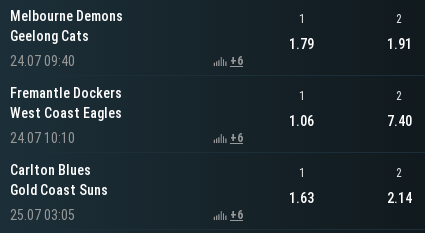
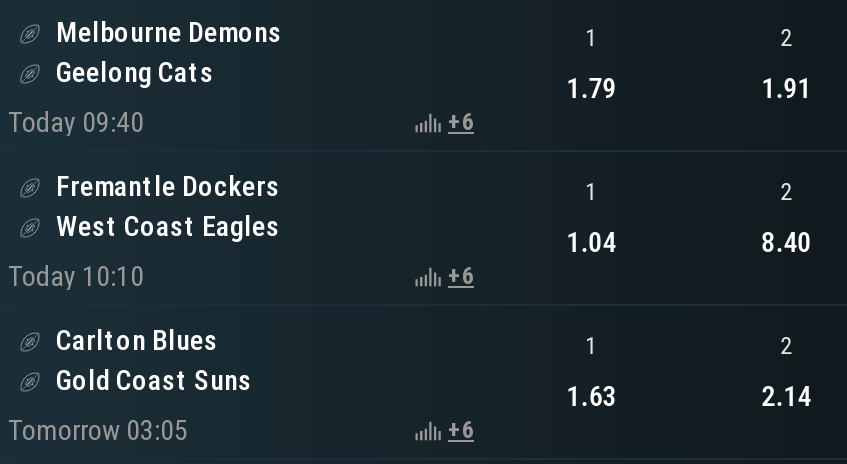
[10,53,75,69] 24.07 09:40 -> [8,106,144,138] Today 09:40
[289,113,314,129] 1.06 -> [566,226,616,258] 1.04
[387,113,412,129] 7.40 -> [762,226,812,258] 8.40
[10,130,75,146] 24.07 10:10 -> [8,260,144,292] Today 10:10
[10,207,75,223] 25.07 03:05 -> [8,414,188,446] Tomorrow 03:05

